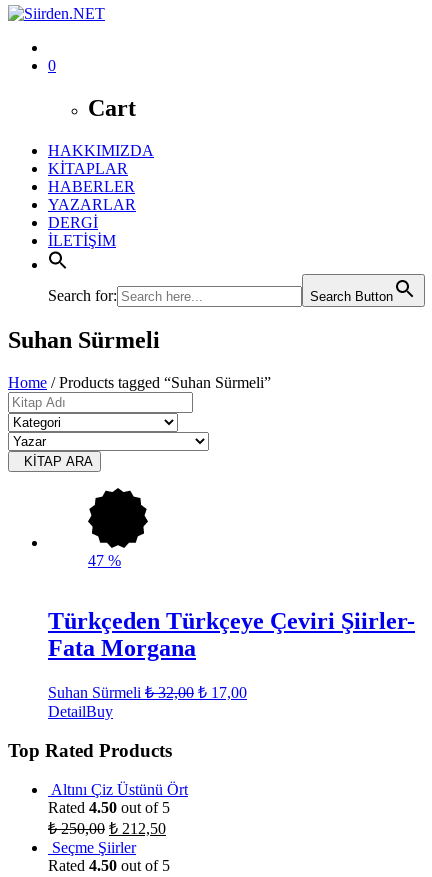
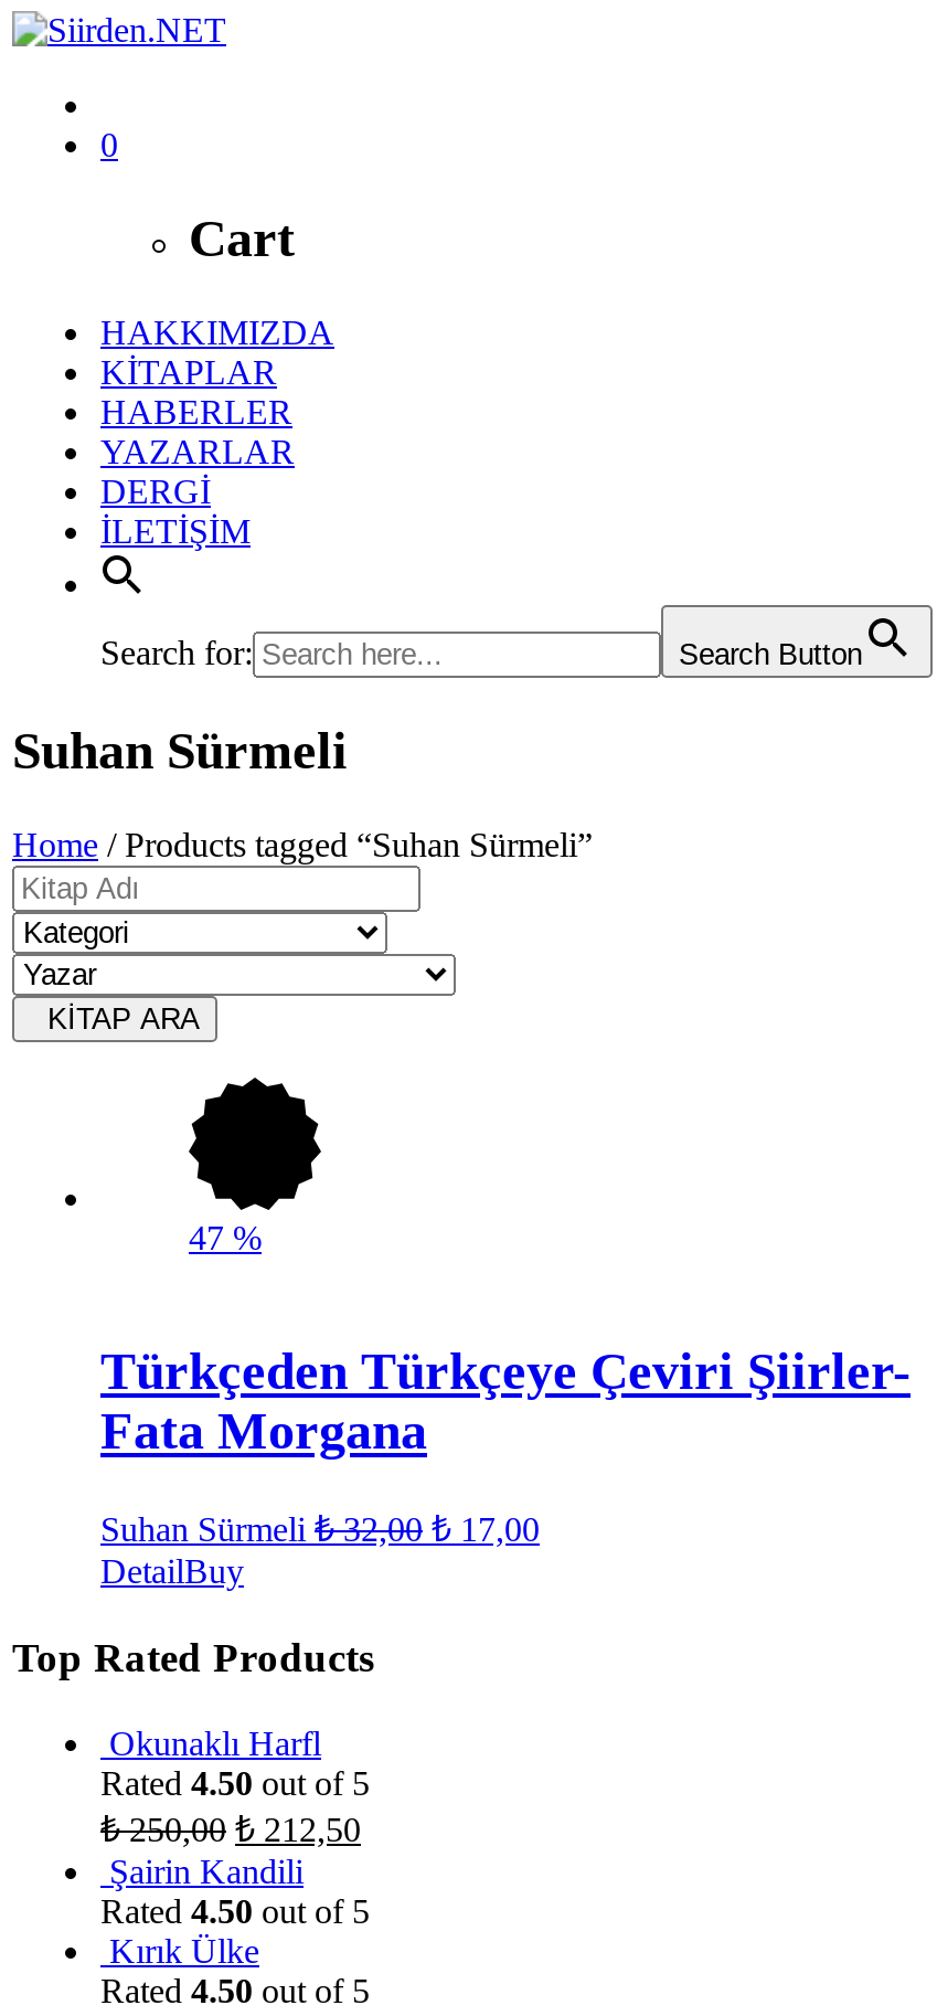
[51,781,188,798] Altını Çiz Üstünü Ört -> [109,1724,321,1762] Okunaklı Harfl
[52,839,136,856] Seçme Şiirler -> [100,1852,370,1969] Şairin Kandili | Rated 4.50 out of 5 | Kırık Ülke

